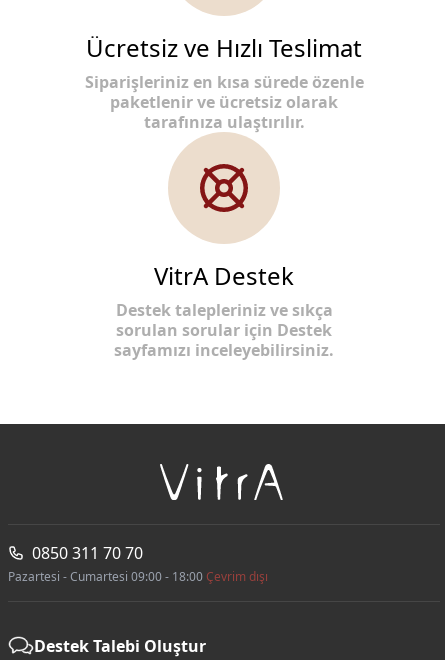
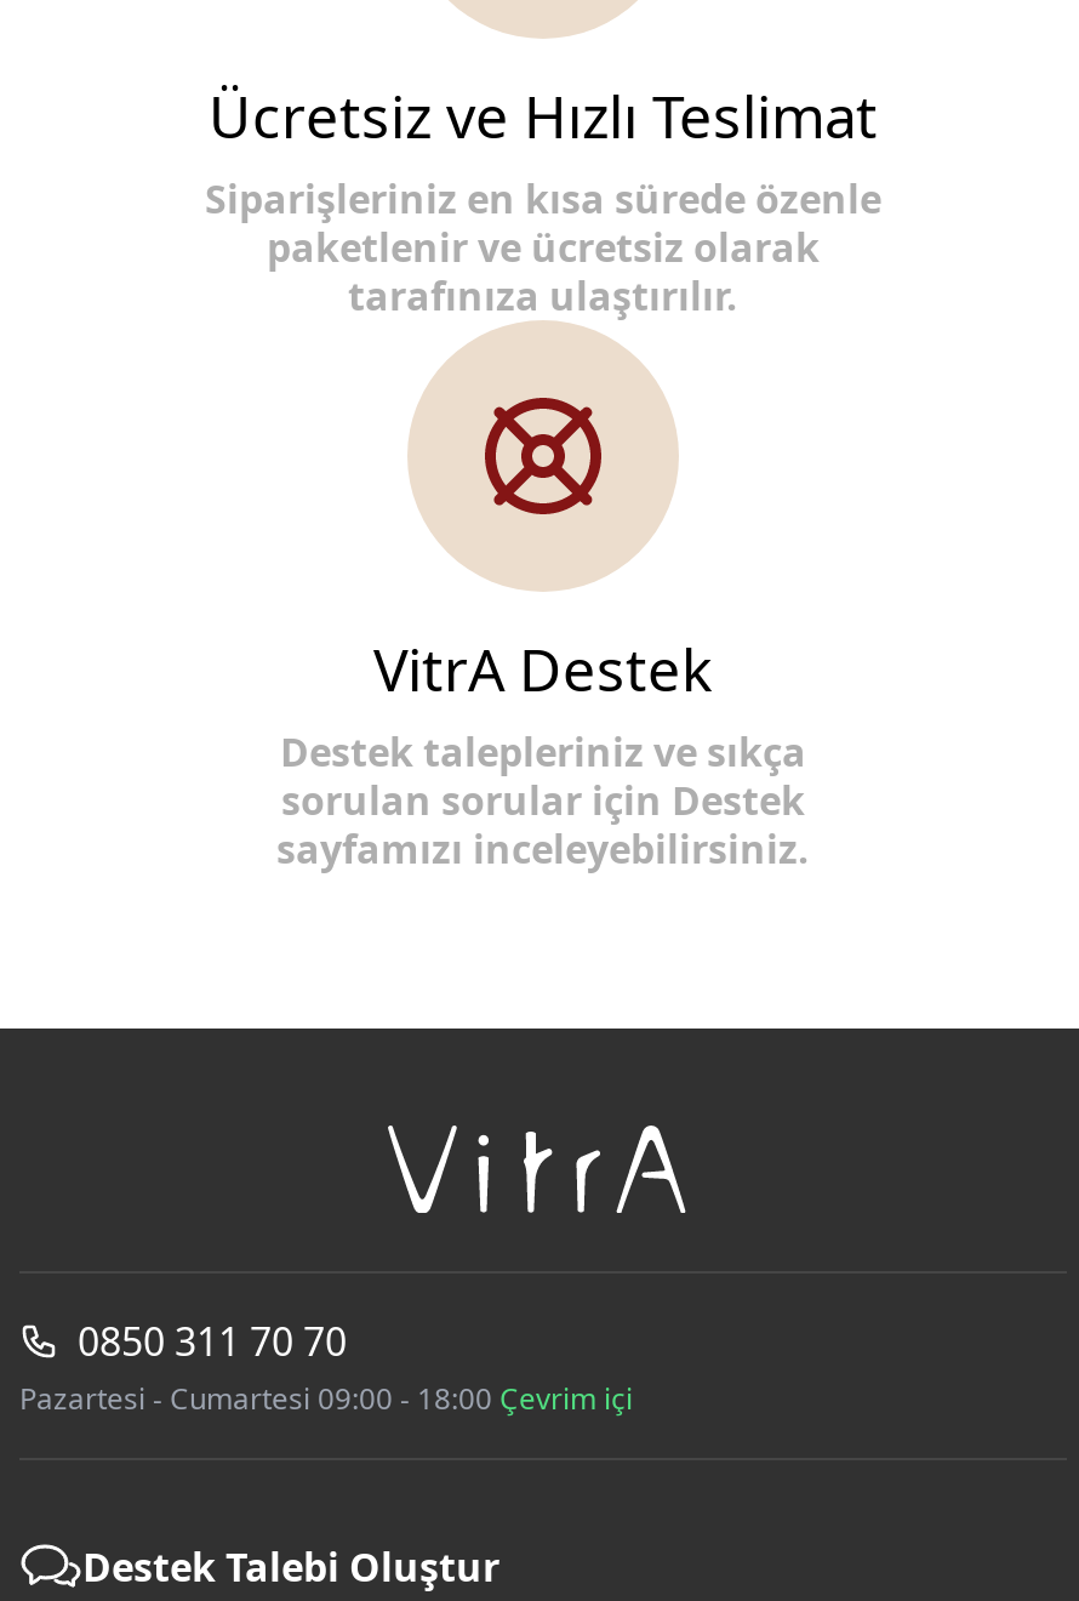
[8,568,268,585] Pazartesi - Cumartesi 09:00 - 18:00 Çevrim dışı -> [19,1377,633,1419] Pazartesi - Cumartesi 09:00 - 18:00 Çevrim içi

